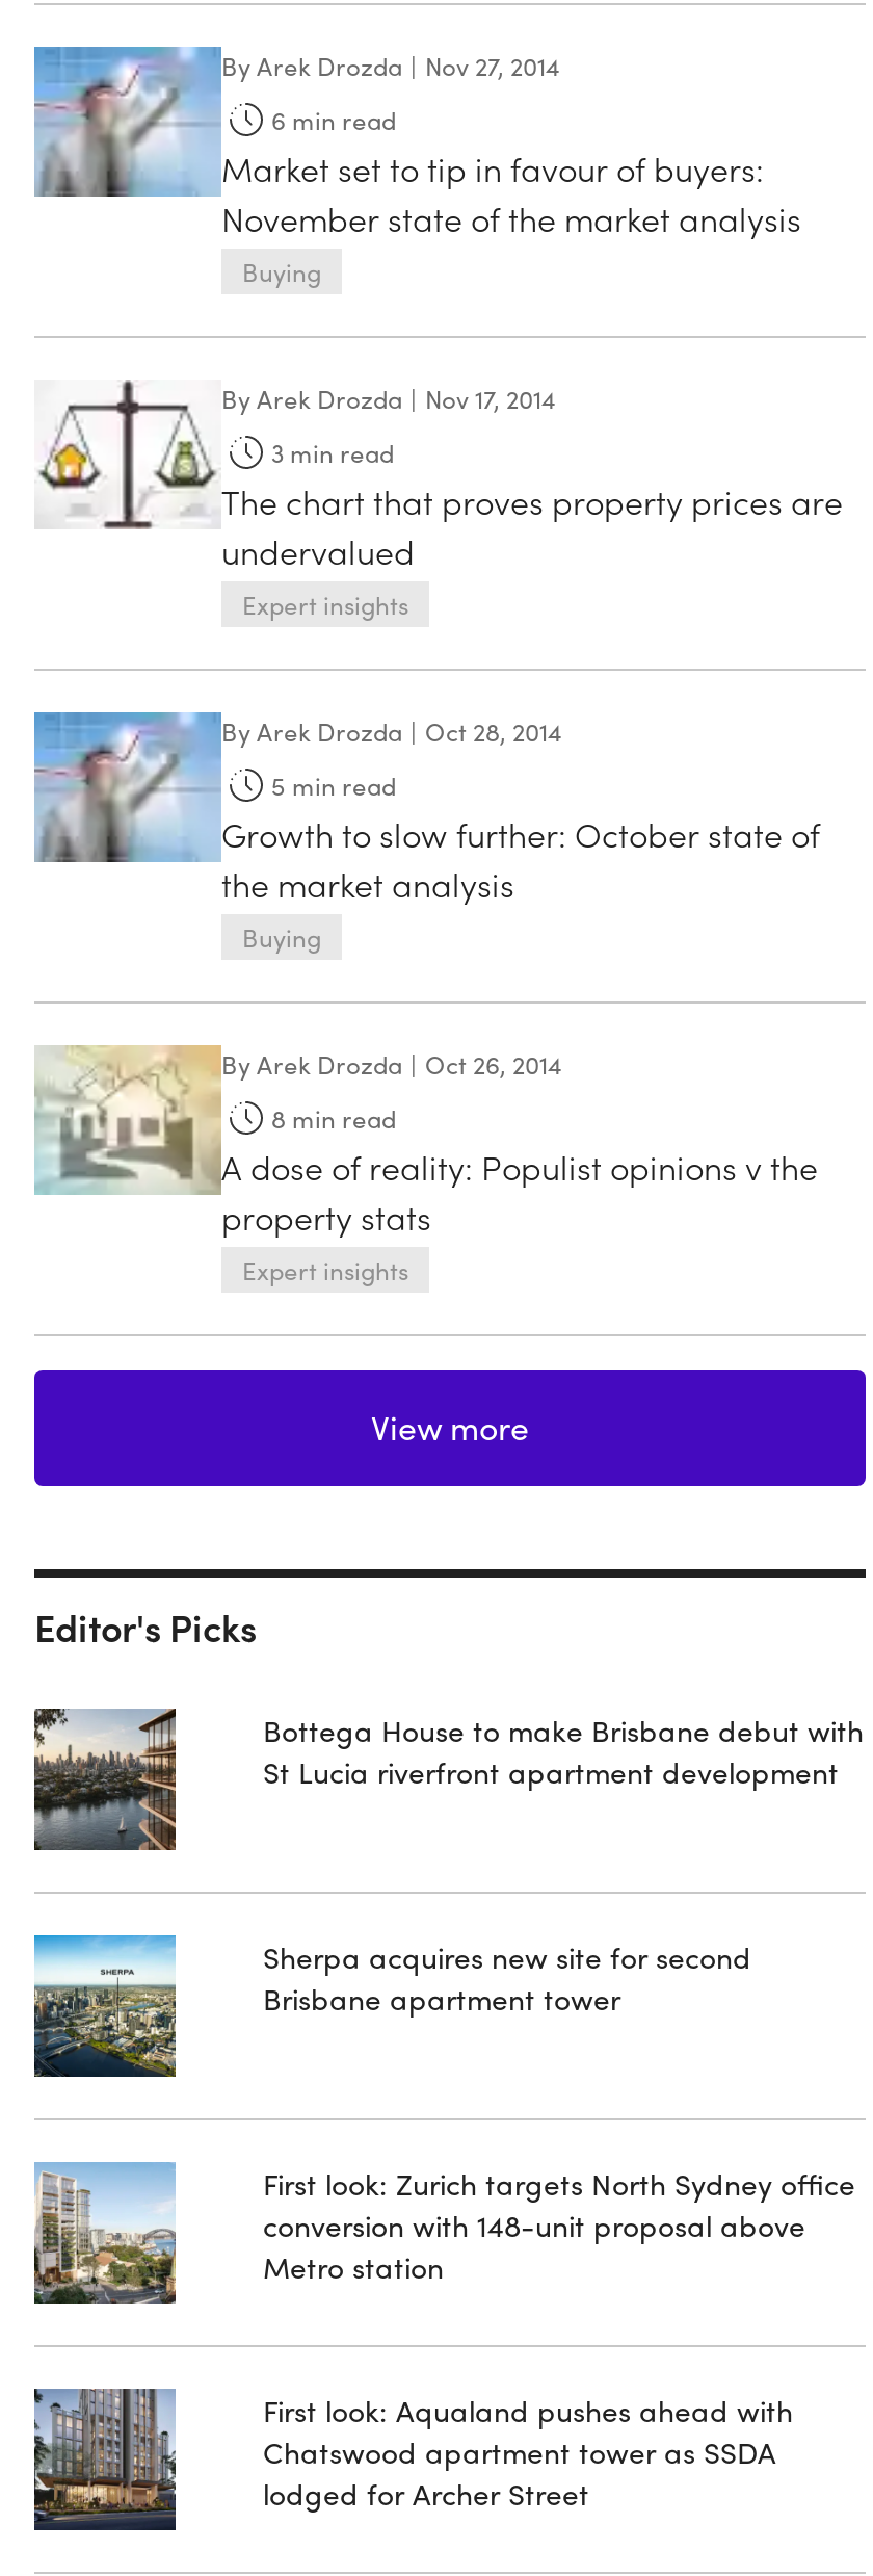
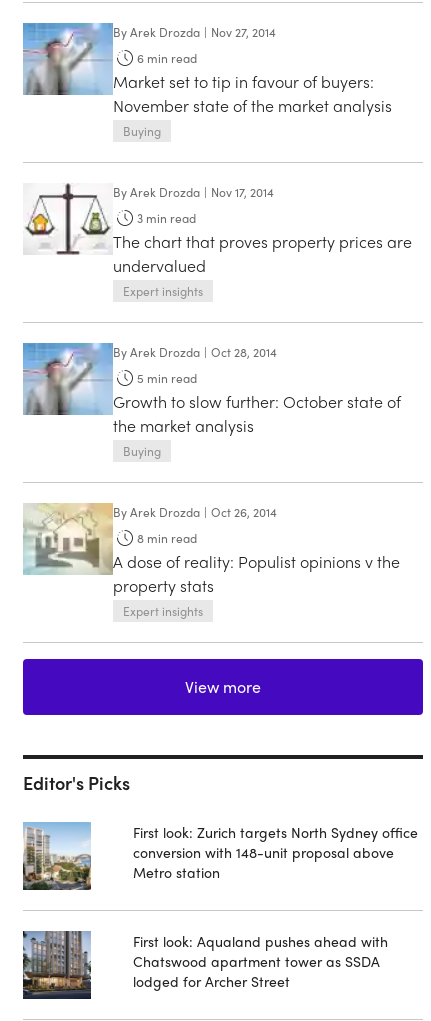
[32,1707,178,1850] [image] -> none
[263,1709,864,1792] Bottega House to make Brisbane debut with | St Lucia riverfront apartment development -> none
[32,1933,176,2077] [image] -> none
[263,1935,751,2019] Sherpa acquires new site for second | Brisbane apartment tower -> none

